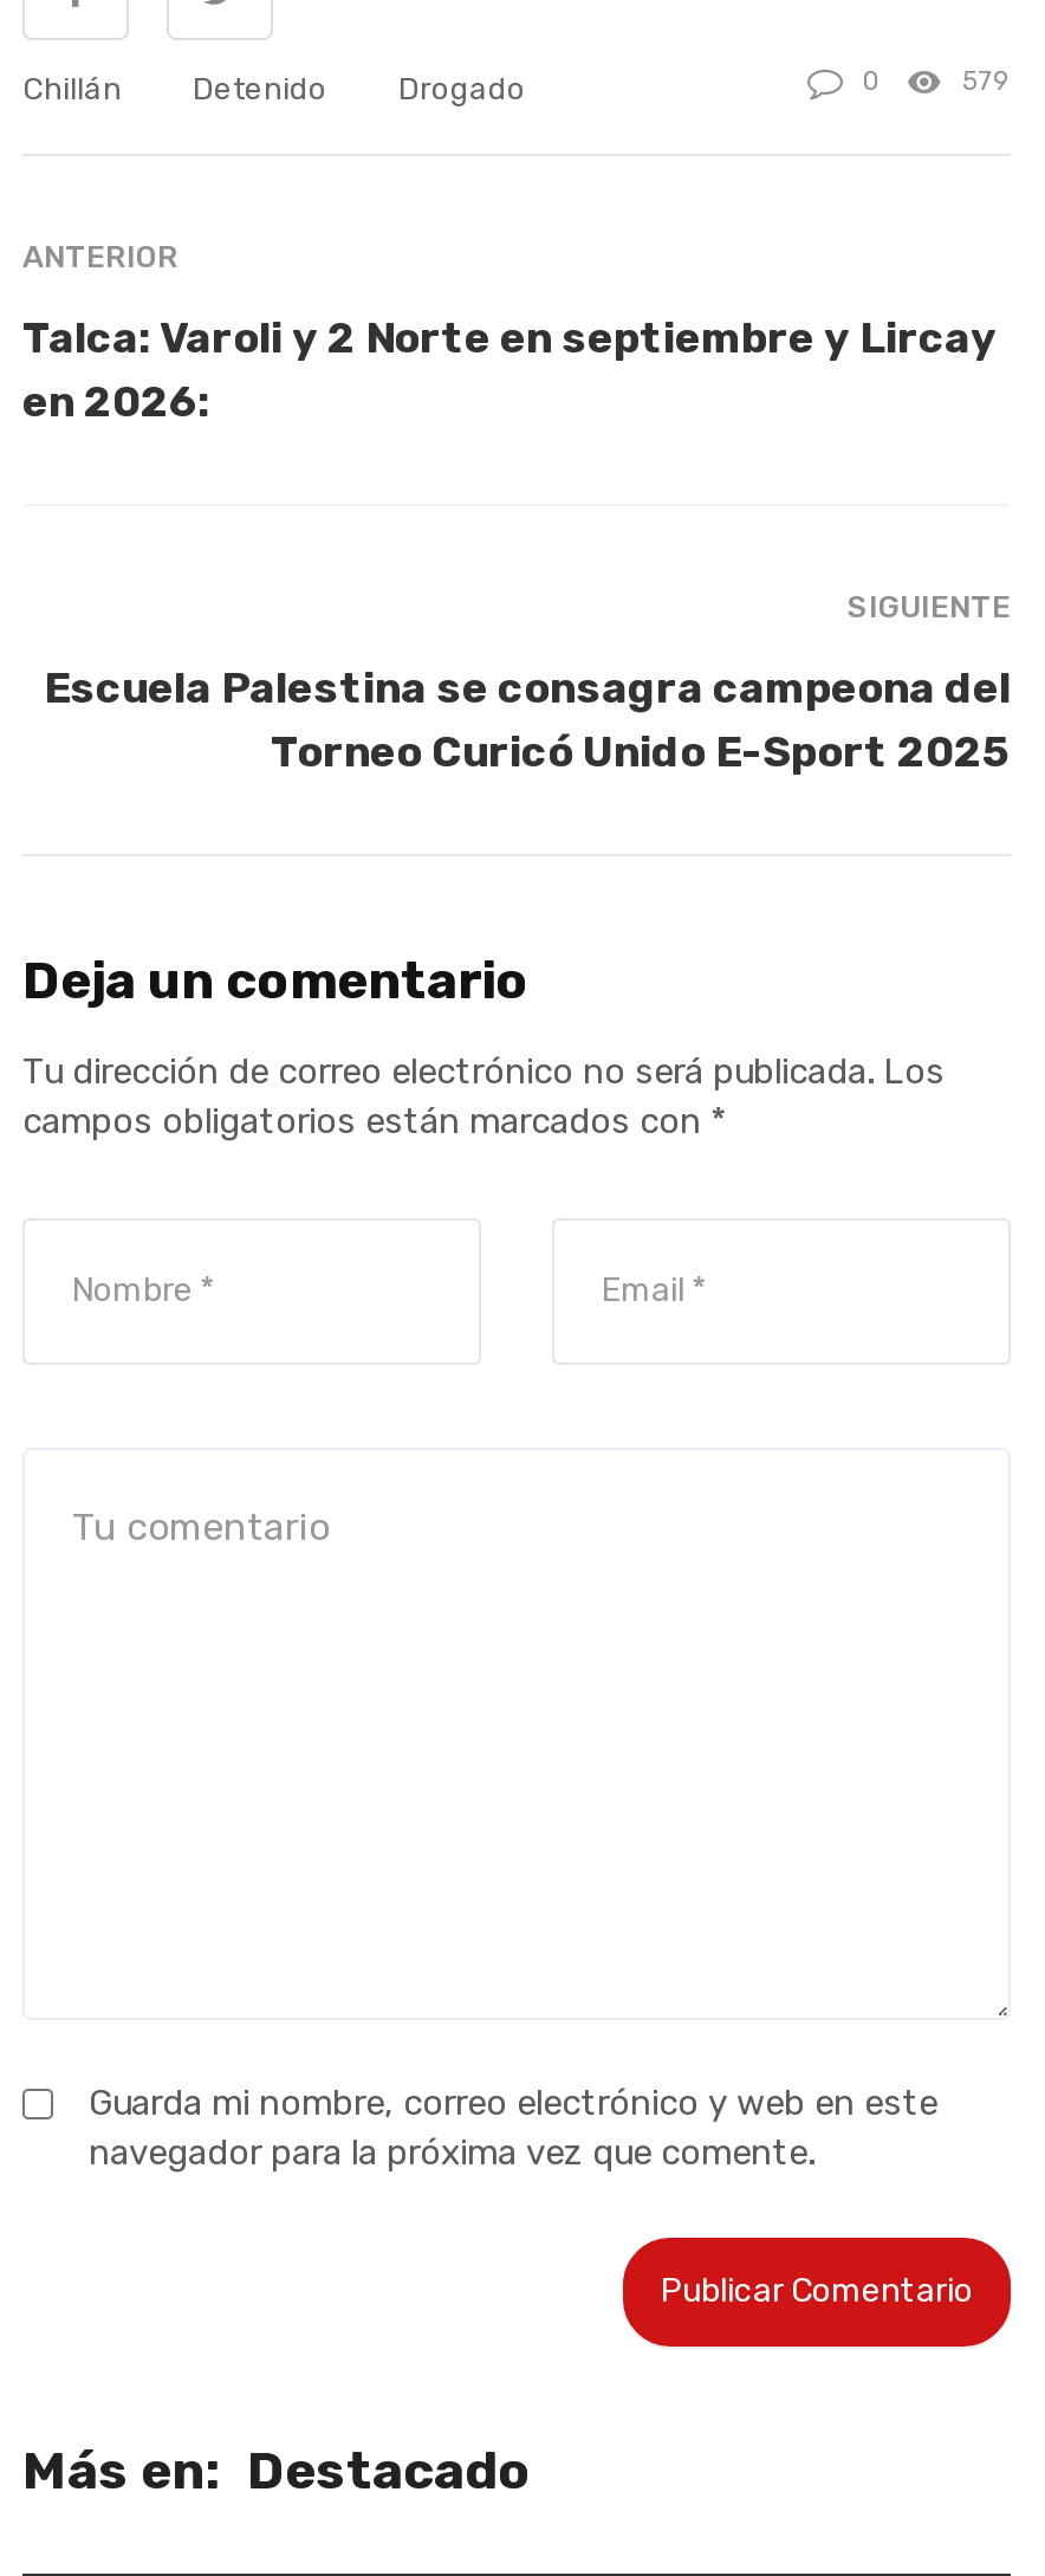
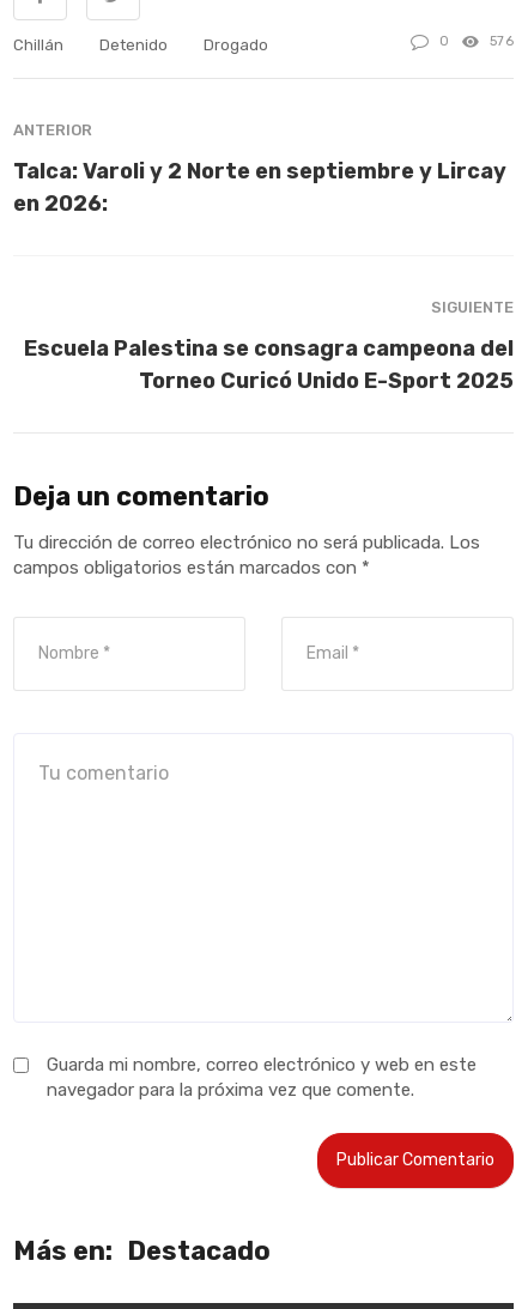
[962,66,1011,97] 579 -> [489,33,514,49] 576

